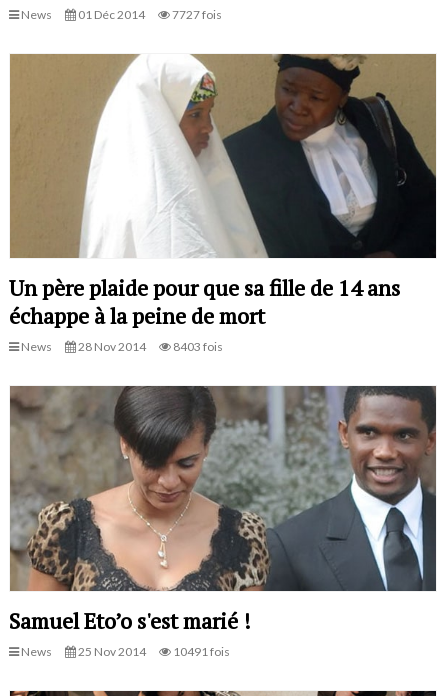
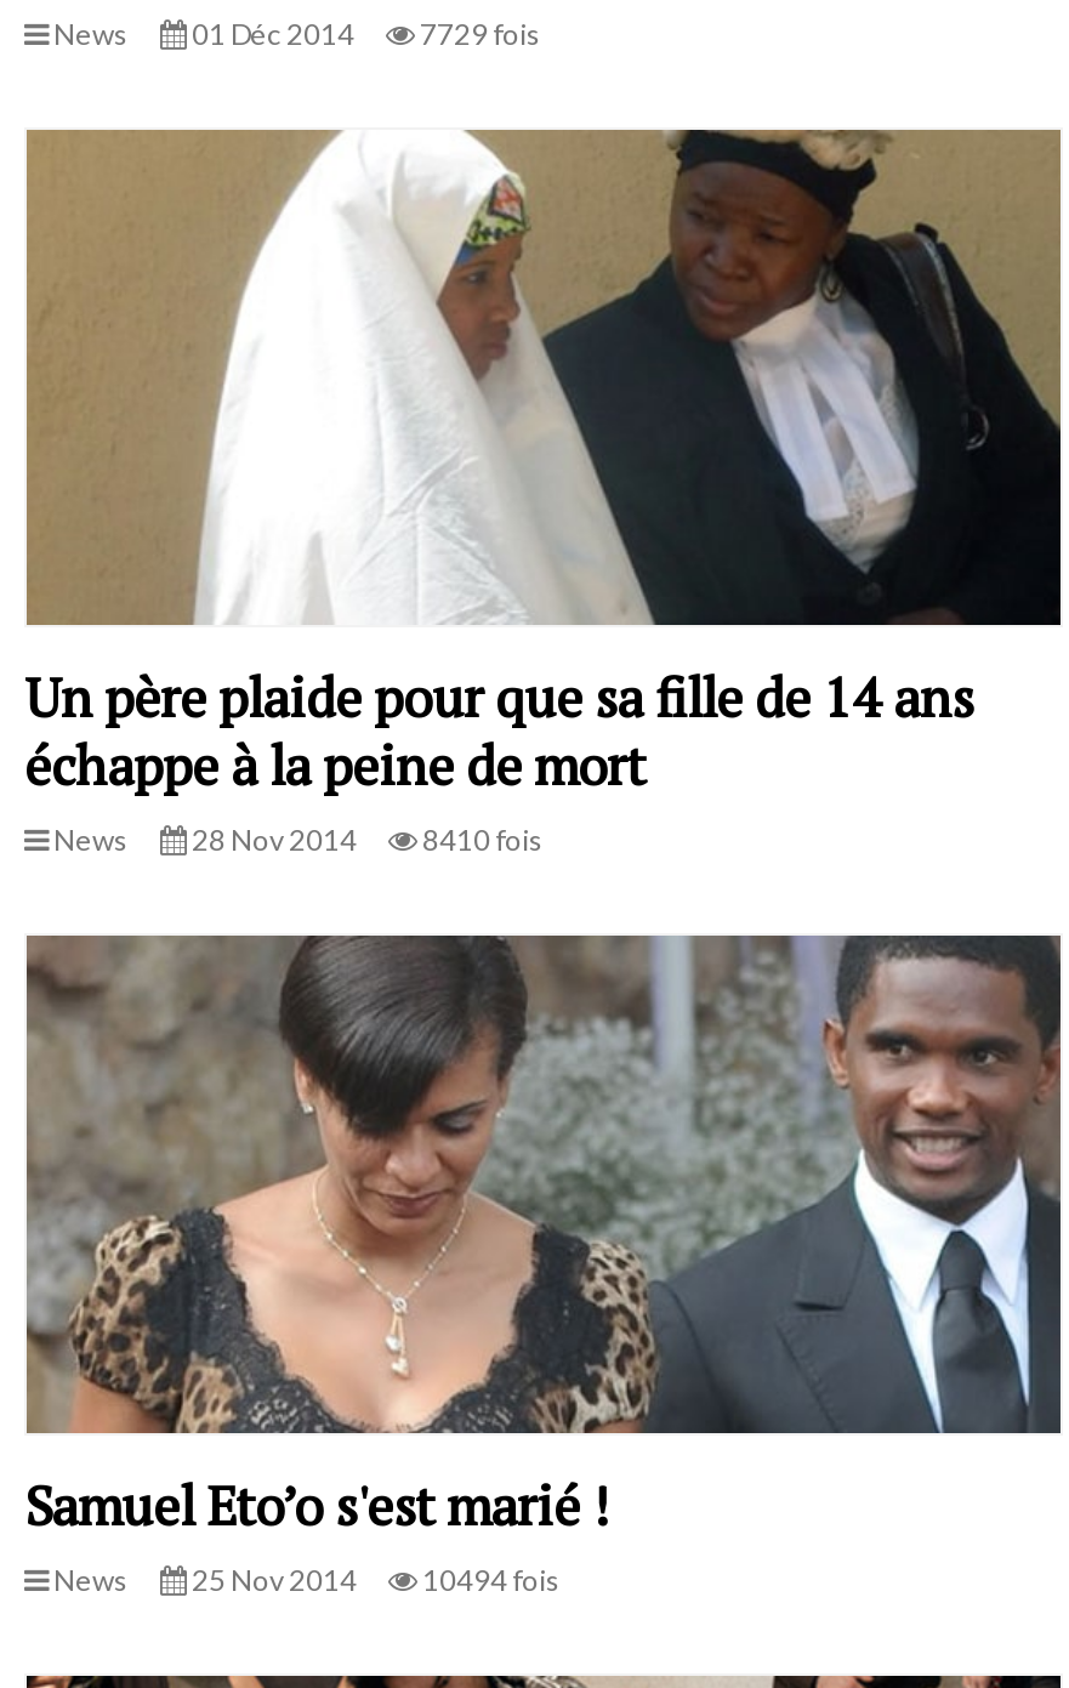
[19,7,222,22] News 01 Déc 2014 7727 fois -> [49,16,541,52] News 01 Déc 2014 7729 fois
[19,339,223,354] News 28 Nov 2014 8403 fois -> [49,823,544,859] News 28 Nov 2014 8410 fois
[19,644,230,659] News 25 Nov 2014 10491 fois -> [49,1561,561,1598] News 25 Nov 2014 10494 fois

